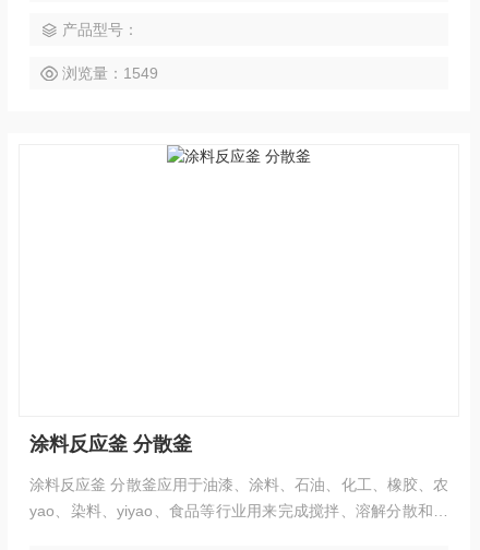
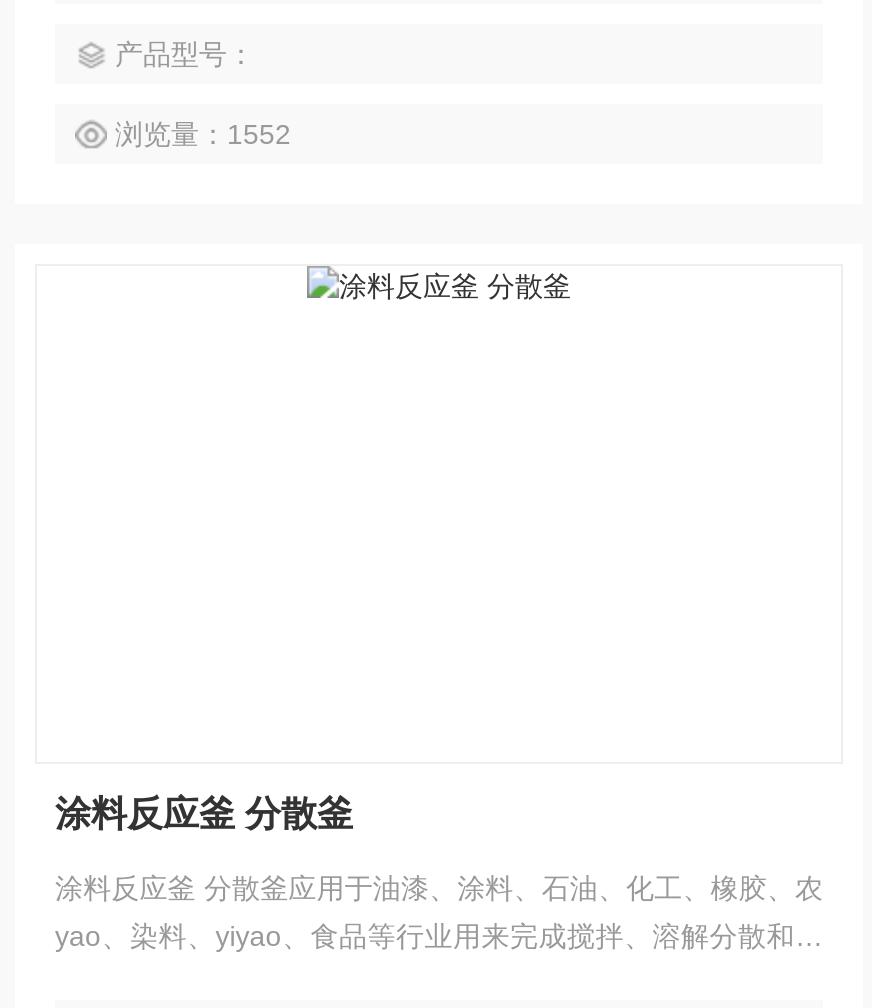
[62,64,158,82] 浏览量：1549 -> [115,118,291,150] 浏览量：1552

